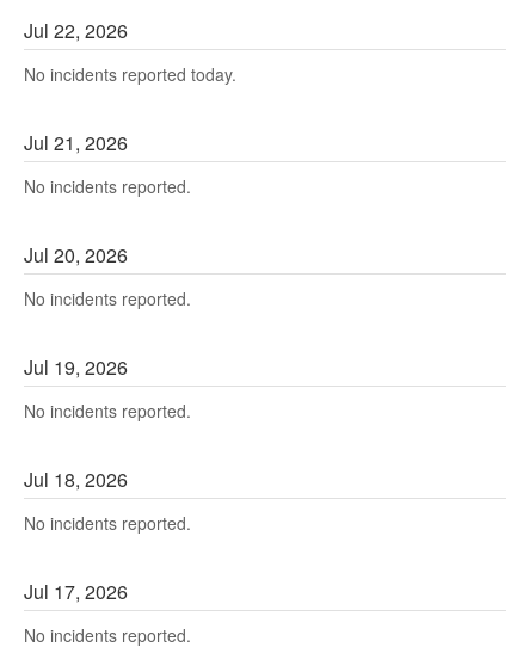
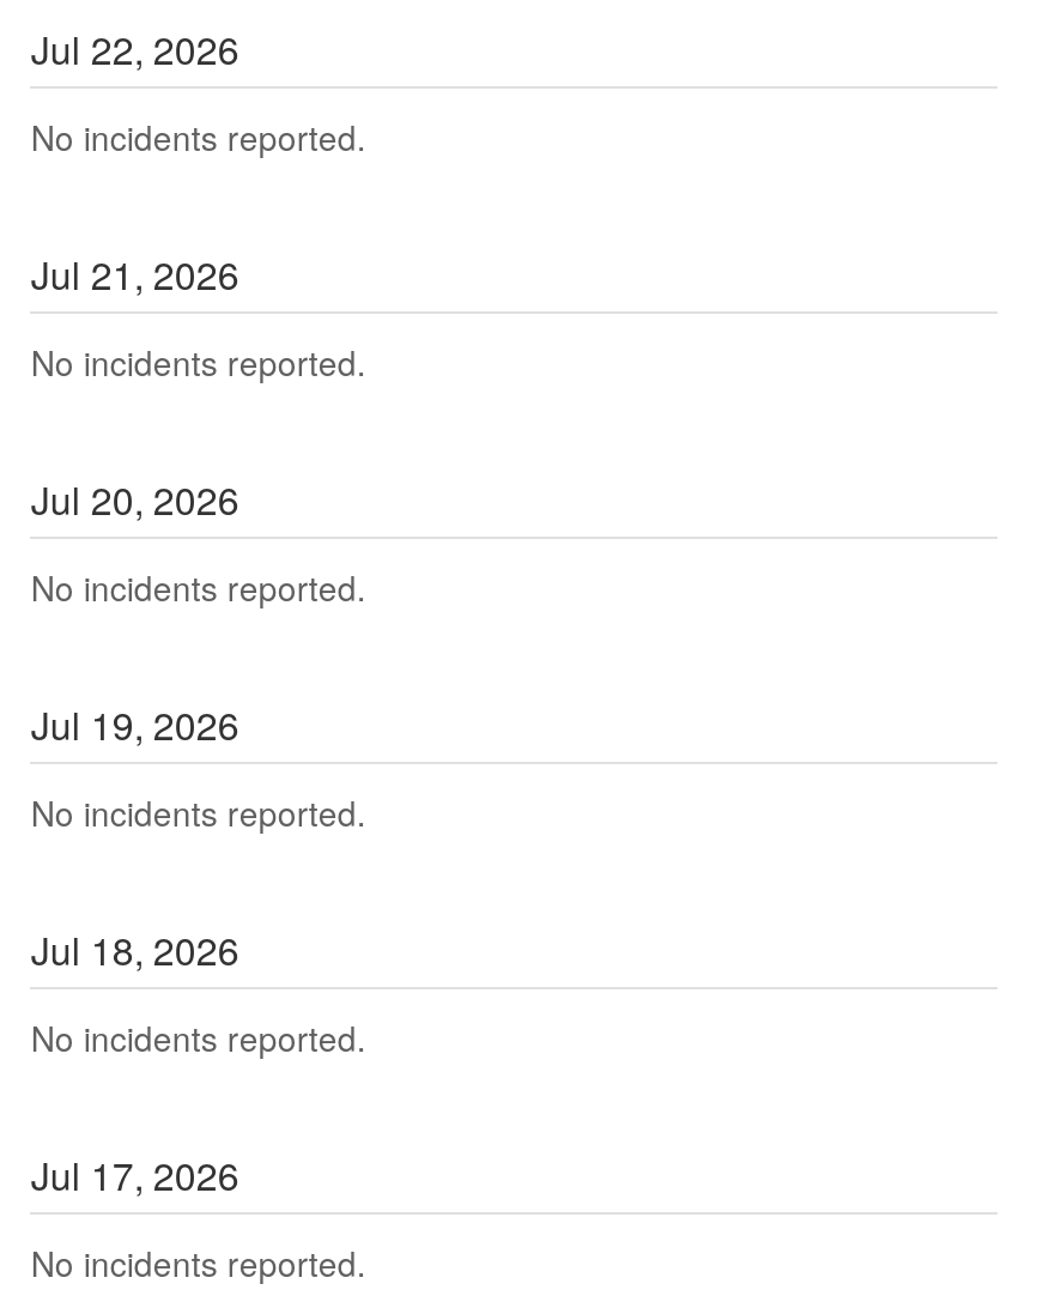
[24,61,237,85] No incidents reported today. -> [31,111,366,159] No incidents reported.

